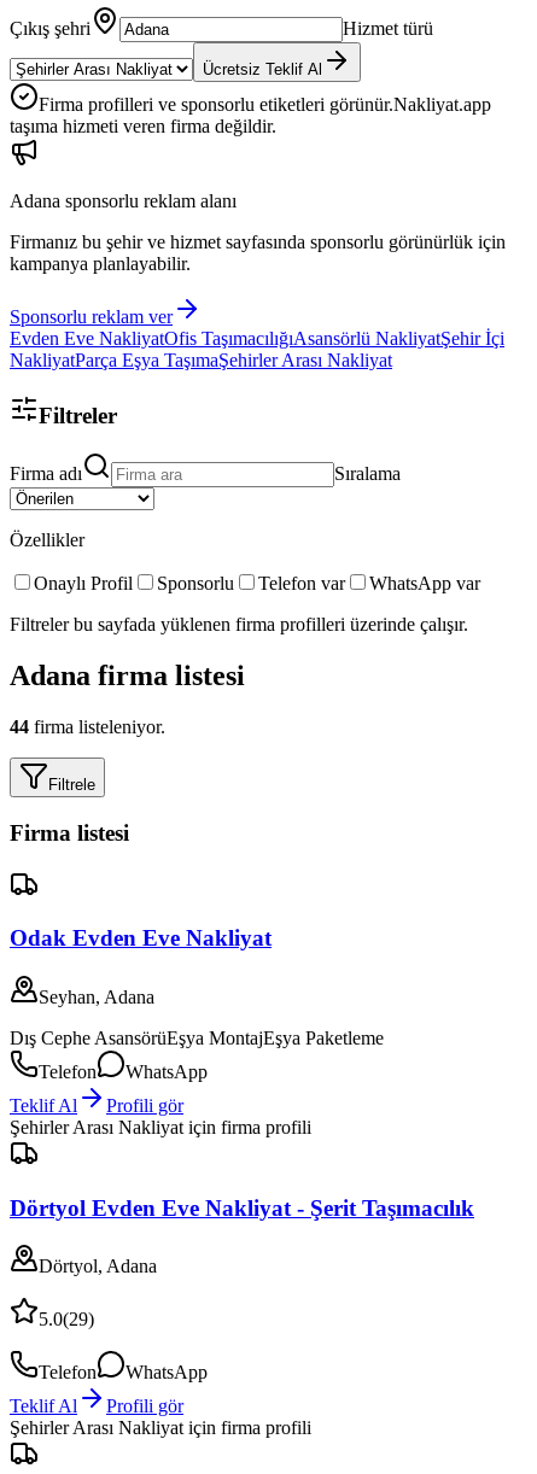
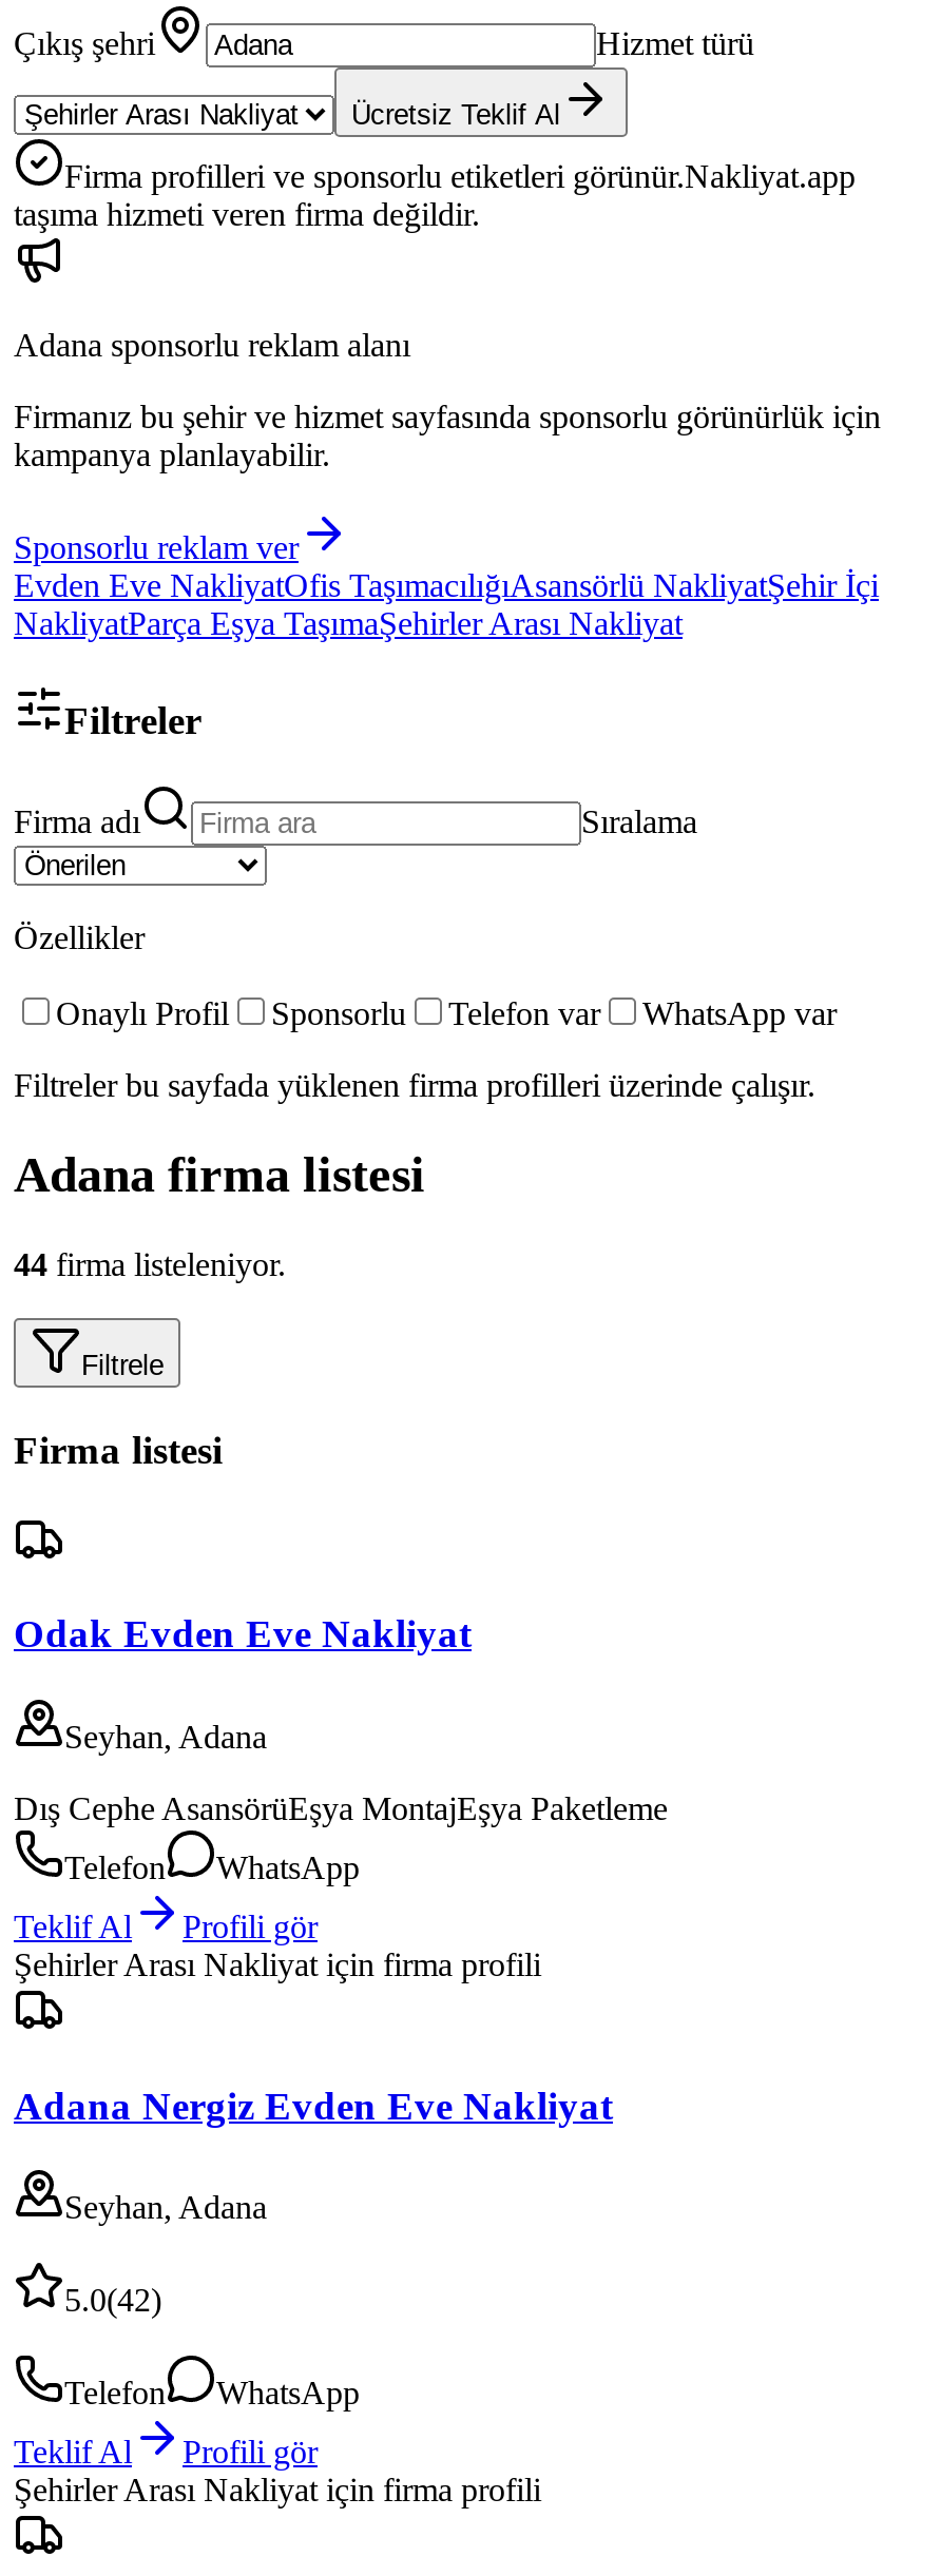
[10,1195,474,1220] Dörtyol Evden Eve Nakliyat - Şerit Taşımacılık -> [14,2083,613,2127] Adana Nergiz Evden Eve Nakliyat
[39,1256,157,1277] Dörtyol, Adana -> [64,2190,267,2226] Seyhan, Adana
[39,1309,94,1330] 5.0(29) -> [64,2283,161,2319] 5.0(42)

